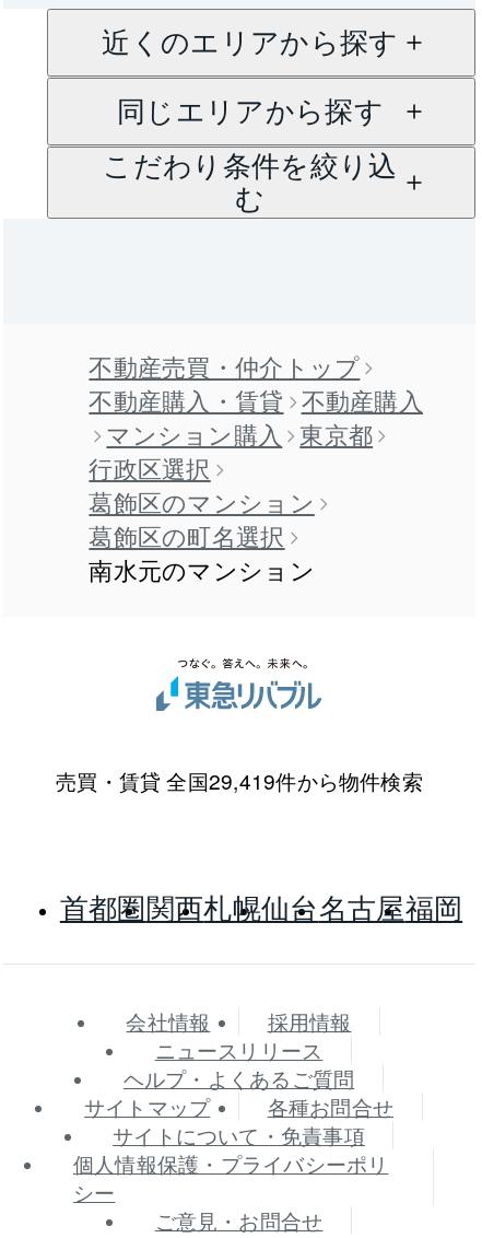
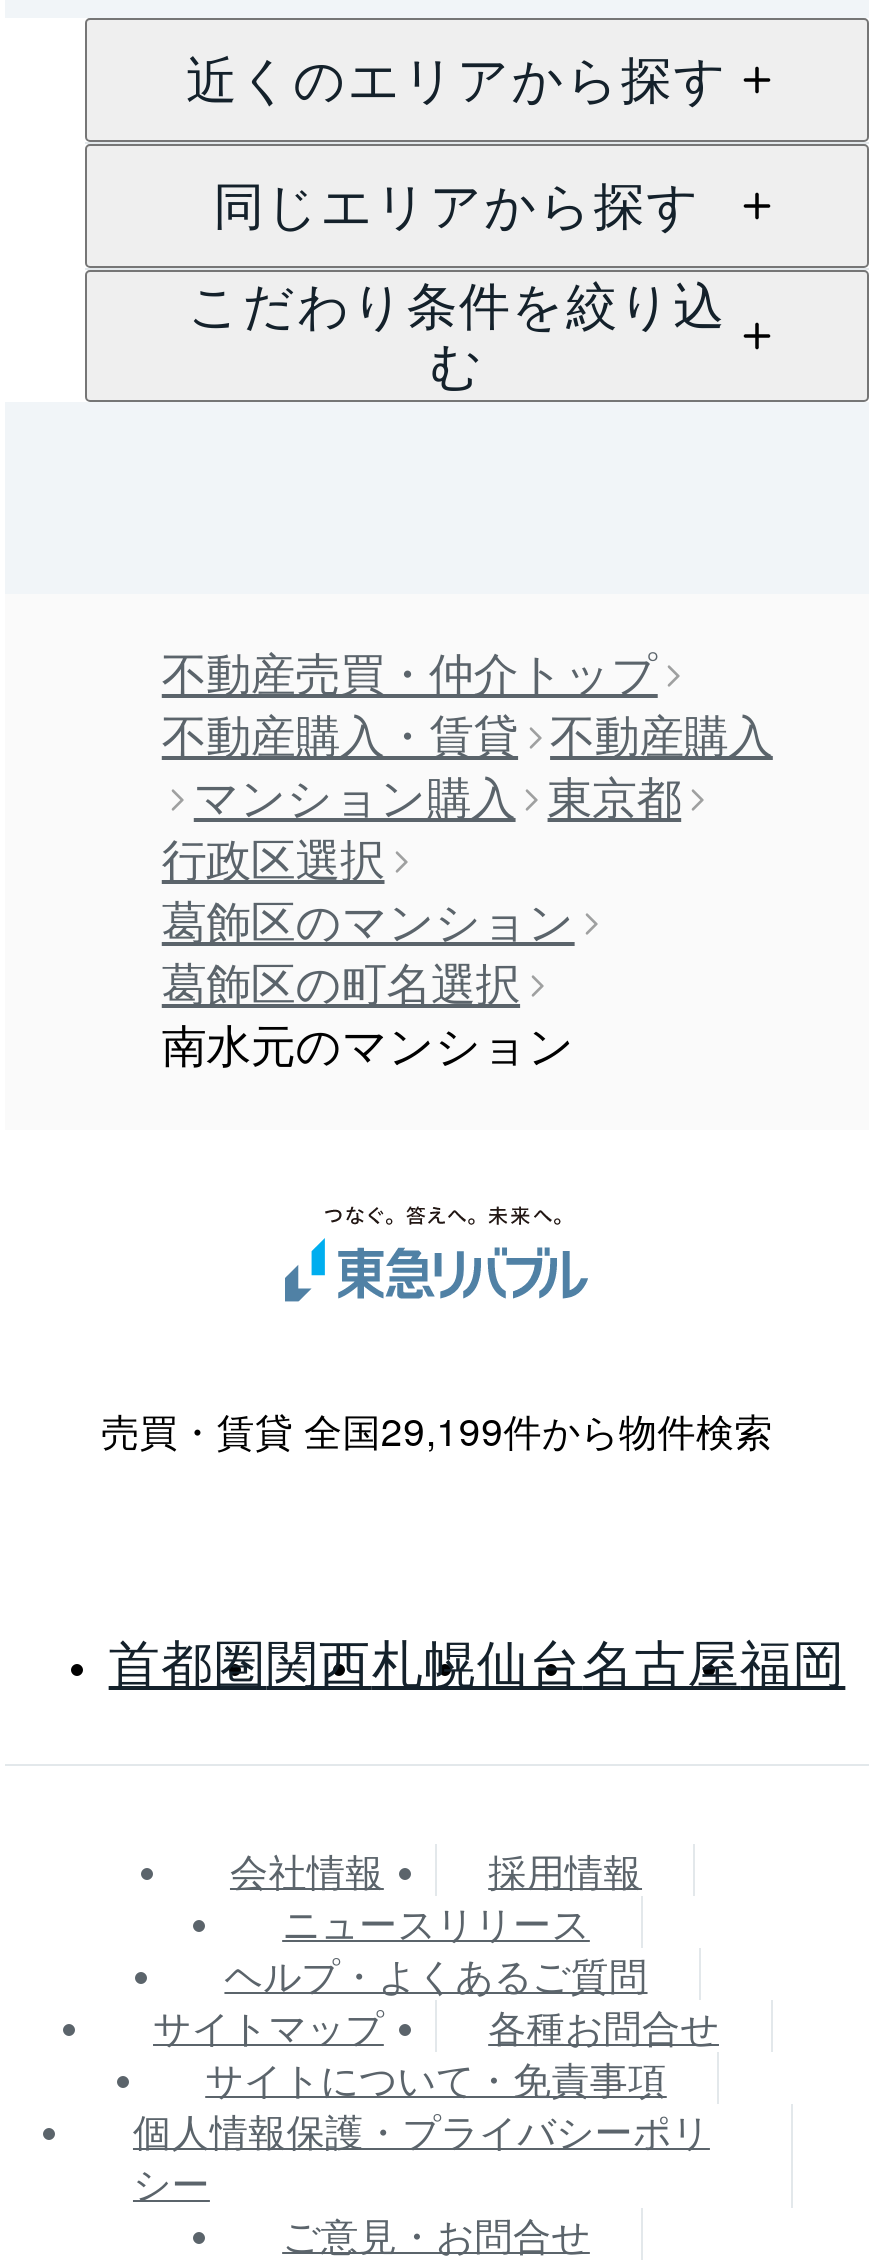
[56,766,423,795] 売買・賃貸 全国29,419件から物件検索 -> [101,1402,773,1456] 売買・賃貸 全国29,199件から物件検索

